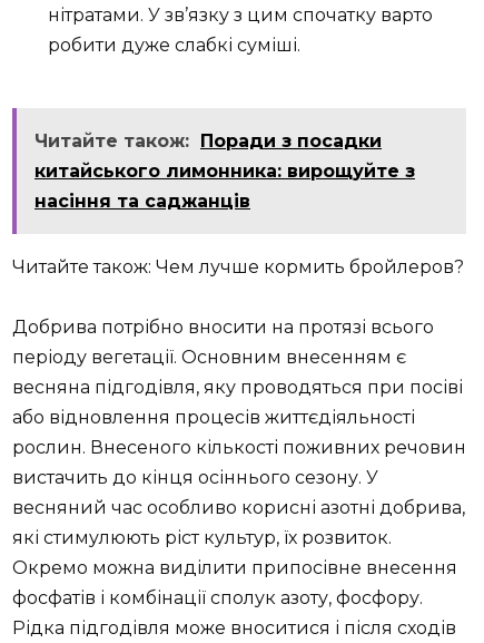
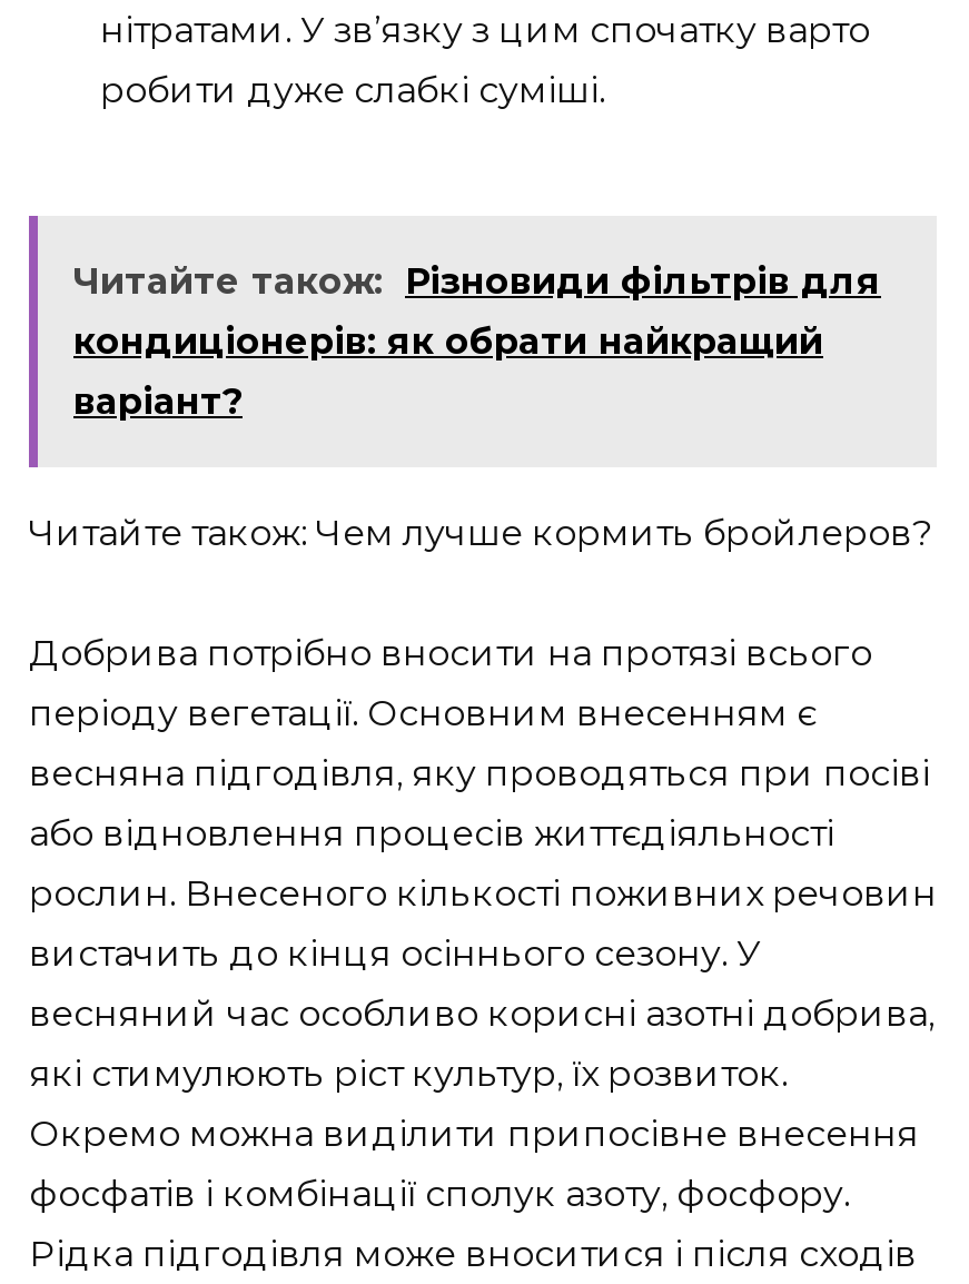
[34,131,415,212] Читайте також: Поради з посадки | китайського лимонника: вирощуйте з | насіння та саджанців -> [73,261,881,423] Читайте також: Різновиди фільтрів для | кондиціонерів: як обрати найкращий | варіант?

